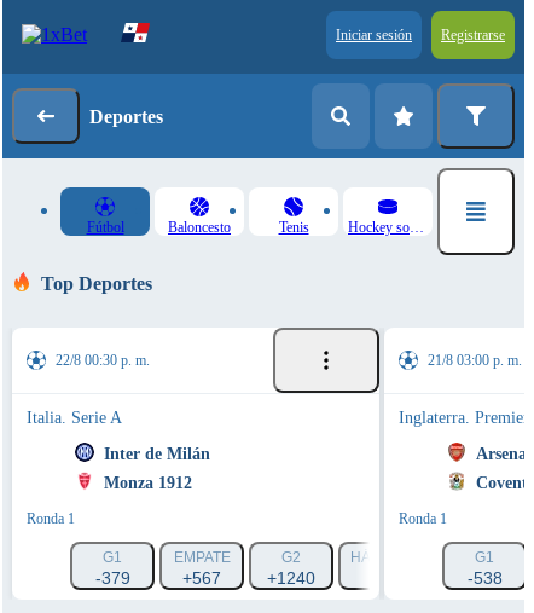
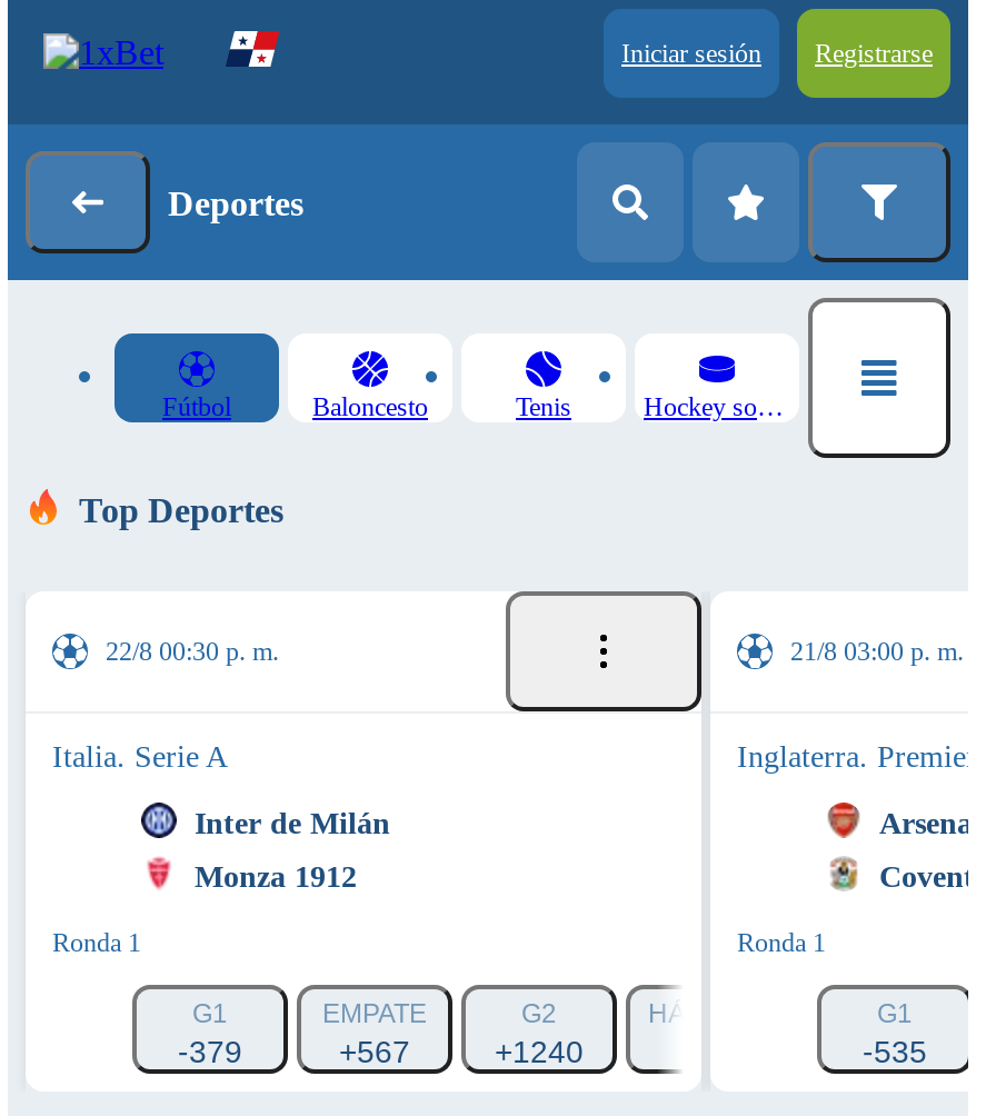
[467,568,502,588] -538 -> [863,1034,927,1069] -535

